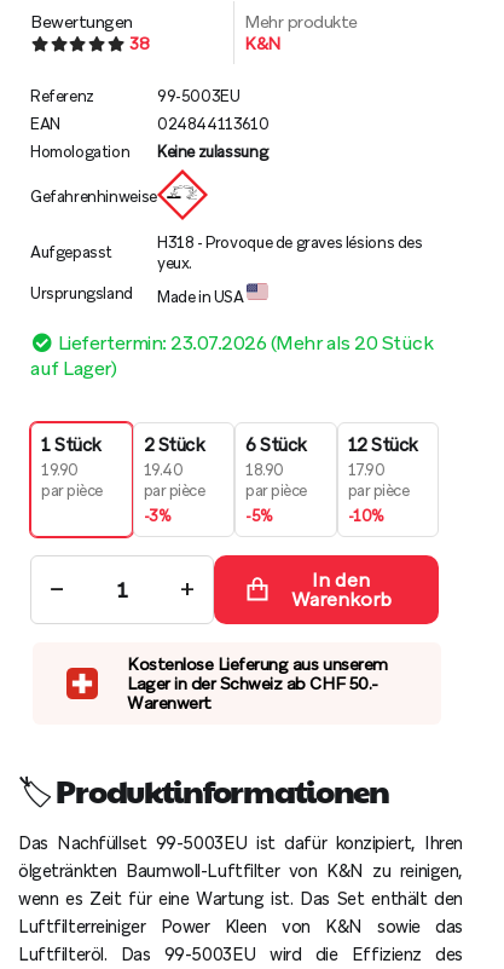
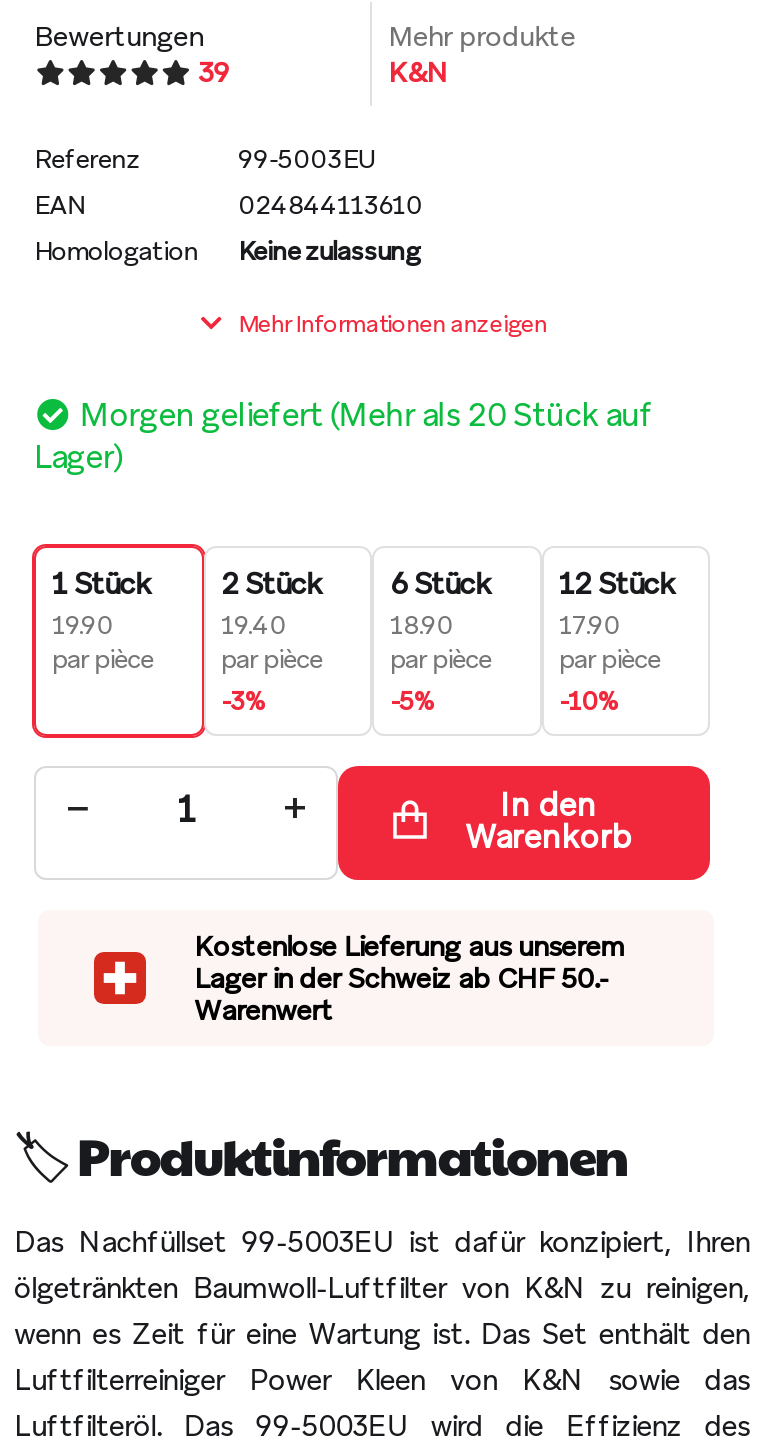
[129,33,149,54] 38 -> [198,54,230,90] 39
[30,186,433,381] Gefahrenhinweise | Aufgepasst | H318 - Provoque de graves lésions des | yeux. | Ursprungsland | Made in USA | Liefertermin: 23.07.2026 (Mehr als 20 Stück | auf Lager) -> [34,307,652,477] Mehr Informationen anzeigen | Morgen geliefert (Mehr als 20 Stück auf | Lager)

